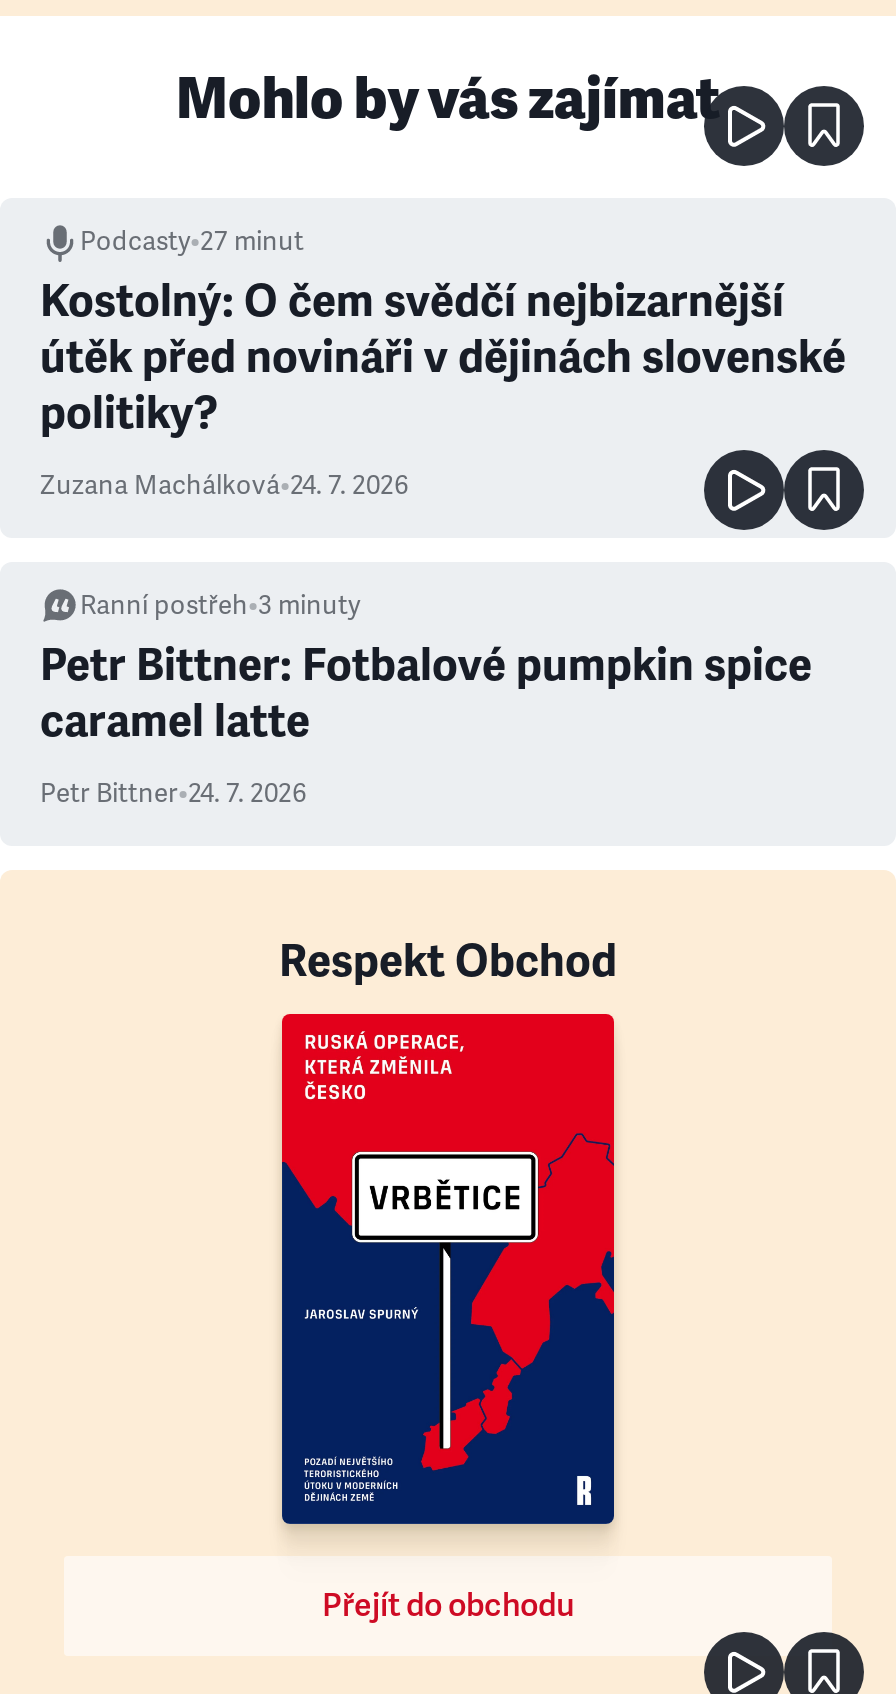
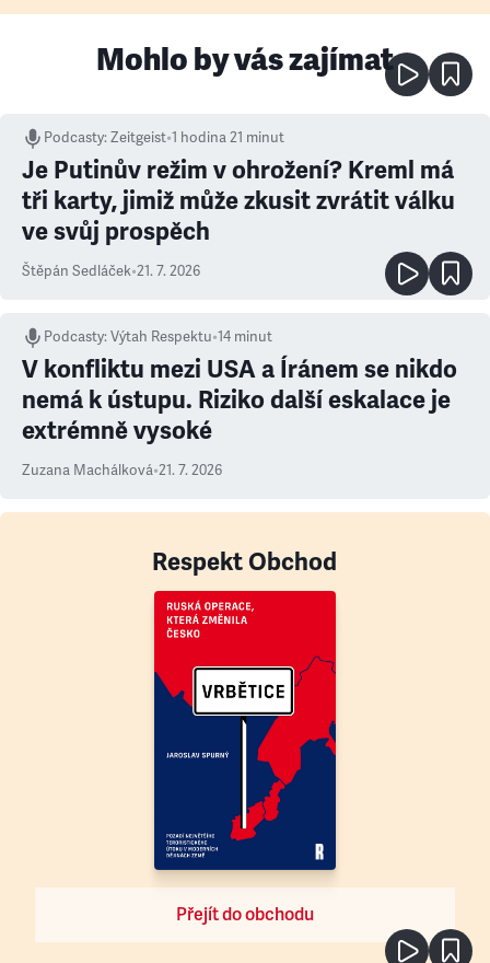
[40,226,846,440] Podcasty•27 minut | Kostolný: O čem svědčí nejbizarnější | útěk před novináři v dějinách slovenské | politiky? -> [22,129,455,246] Podcasty: Zeitgeist•1 hodina 21 minut | Je Putinův režim v ohrožení? Kreml má | tři karty, jimiž může zkusit zvrátit válku | ve svůj prospěch
[40,470,408,502] Zuzana Machálková•24. 7. 2026 -> [22,263,200,280] Štěpán Sedláček•21. 7. 2026
[40,590,812,748] Ranní postřeh•3 minuty | Petr Bittner: Fotbalové pumpkin spice | caramel latte -> [22,328,457,445] Podcasty: Výtah Respektu•14 minut | V konfliktu mezi USA a Íránem se nikdo | nemá k ústupu. Riziko další eskalace je | extrémně vysoké
[40,778,306,810] Petr Bittner•24. 7. 2026 -> [22,462,222,479] Zuzana Machálková•21. 7. 2026

